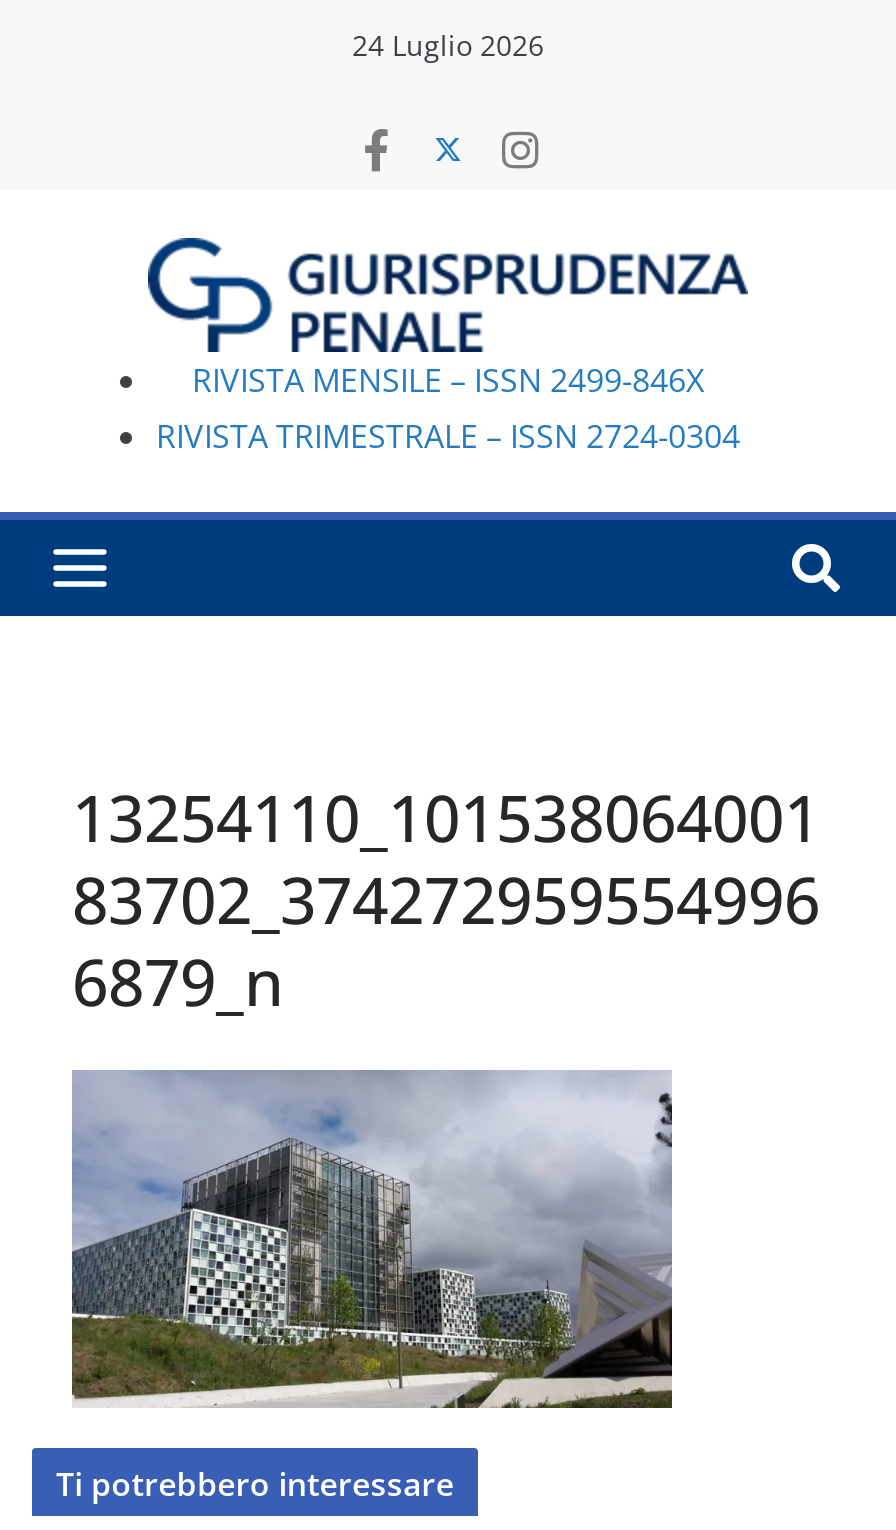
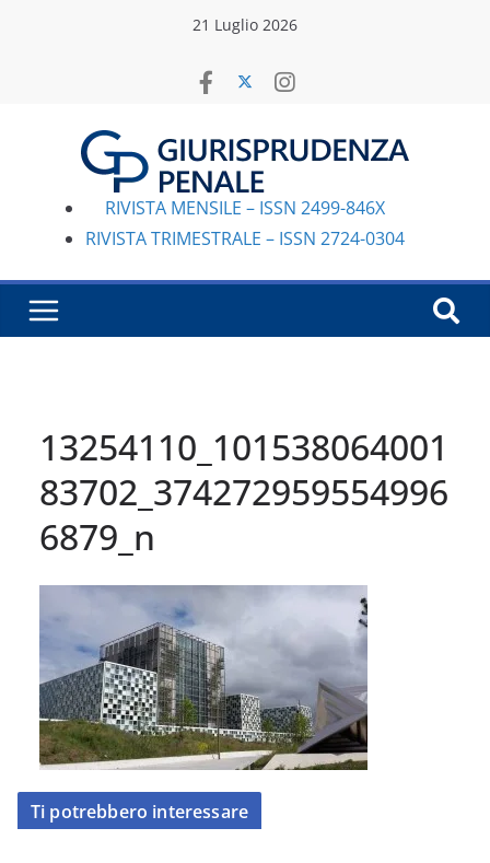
[352,26,544,64] 24 Luglio 2026 -> [192,14,297,35] 21 Luglio 2026

